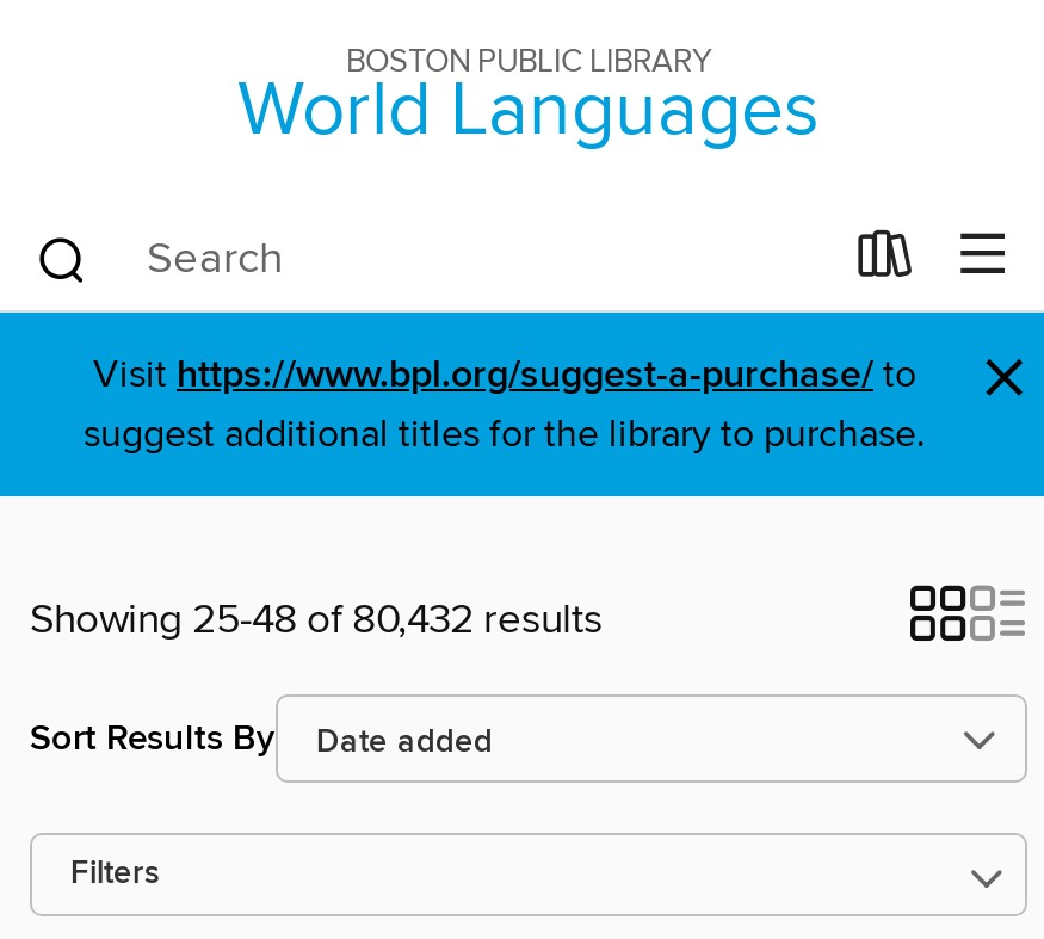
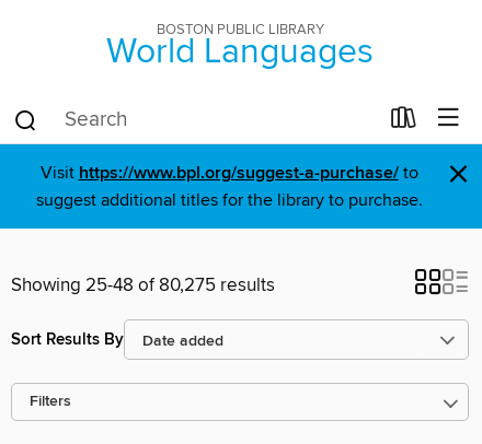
[30,594,603,647] Showing 25-48 of 80,432 results -> [11,273,275,297] Showing 25-48 of 80,275 results

